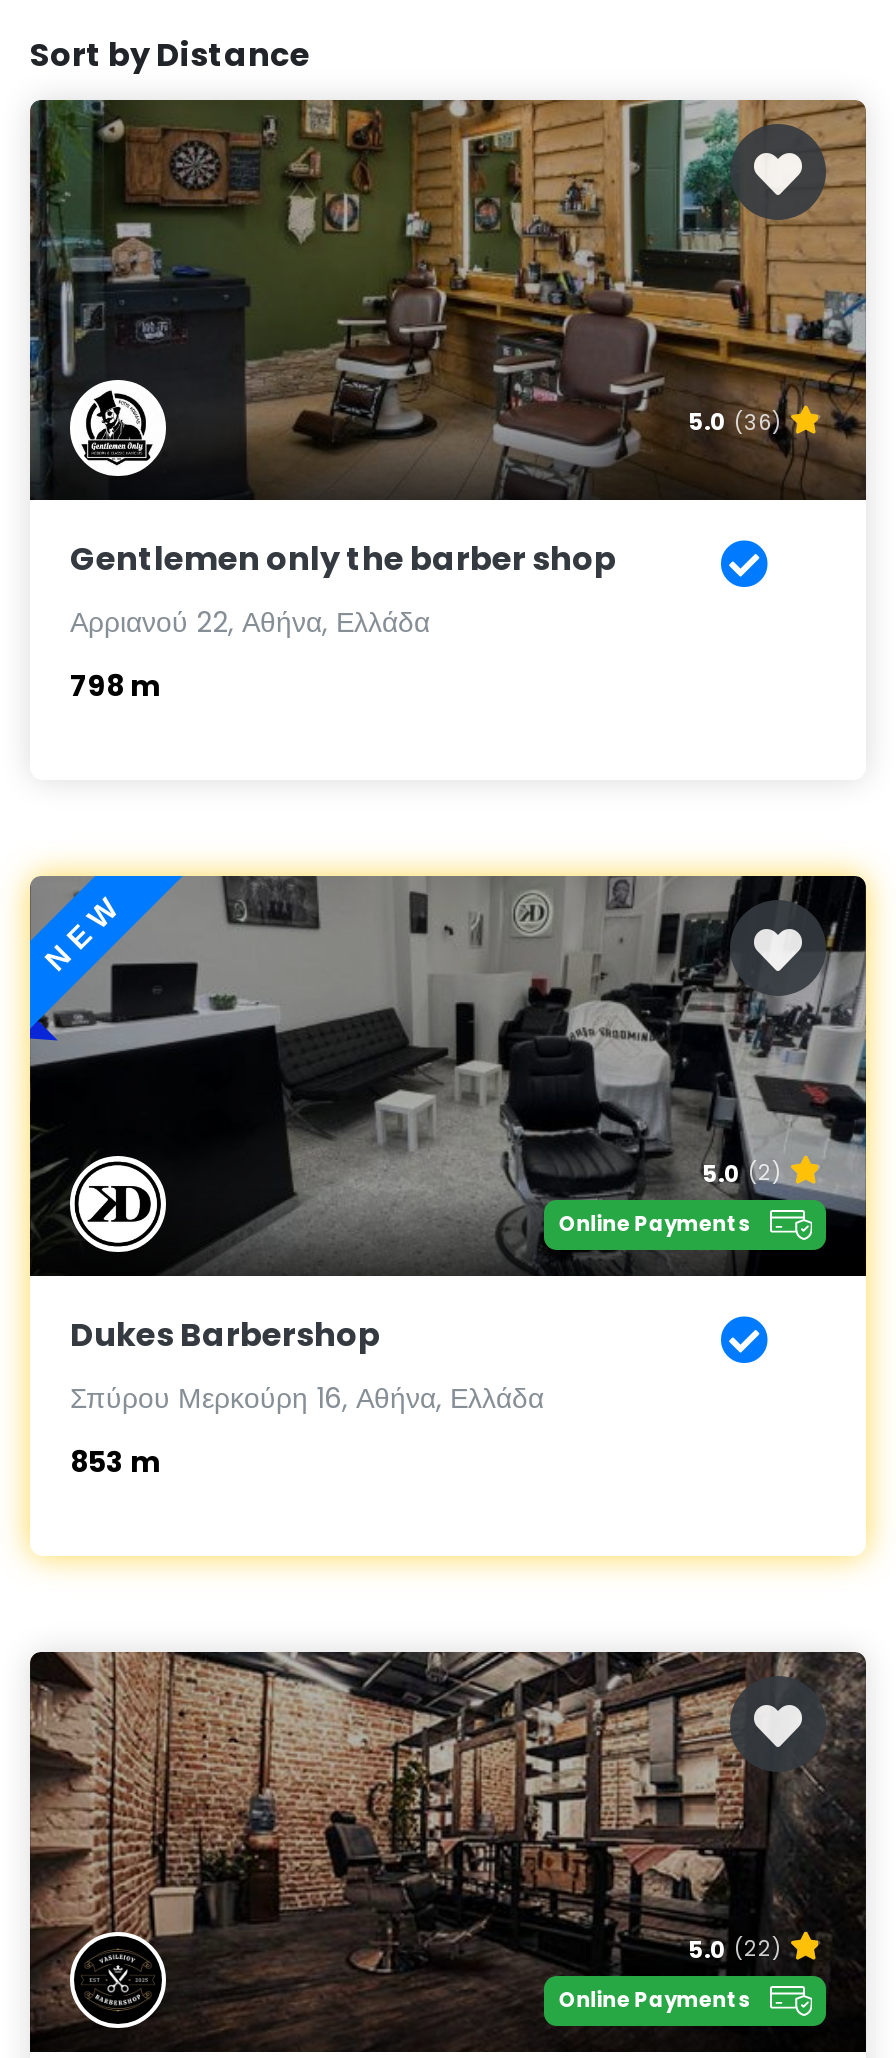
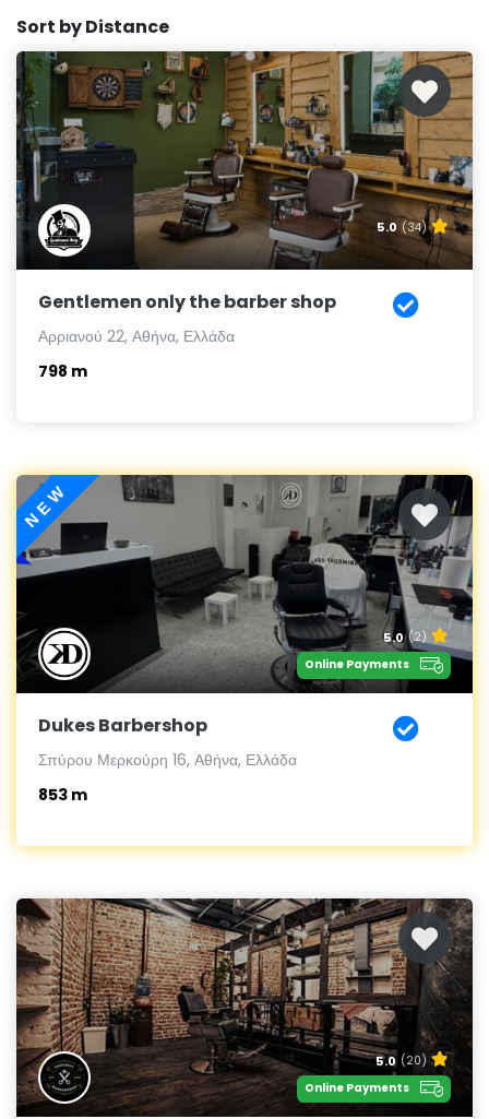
[688,407,782,439] 5.0 (36) -> [377,219,427,236] 5.0 (34)
[688,1933,782,1965] 5.0 (22) -> [375,1052,427,1070] 5.0 (20)

